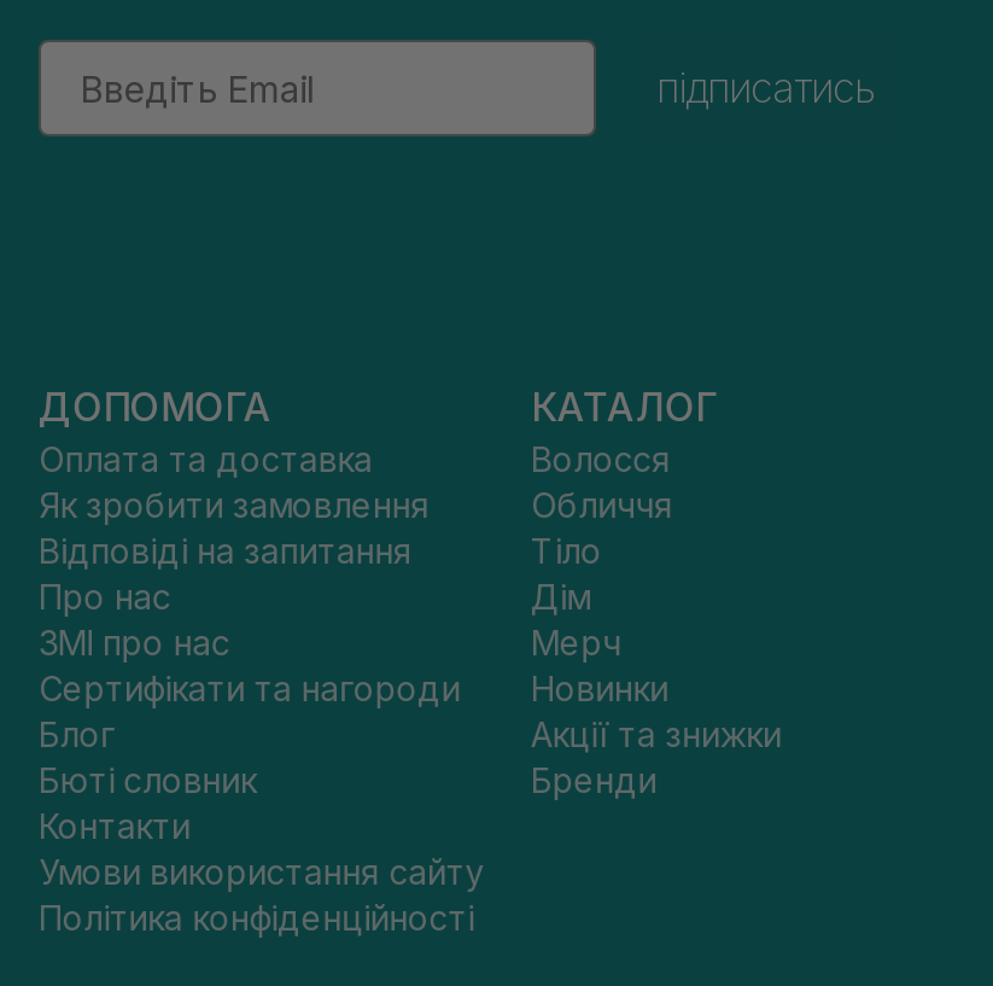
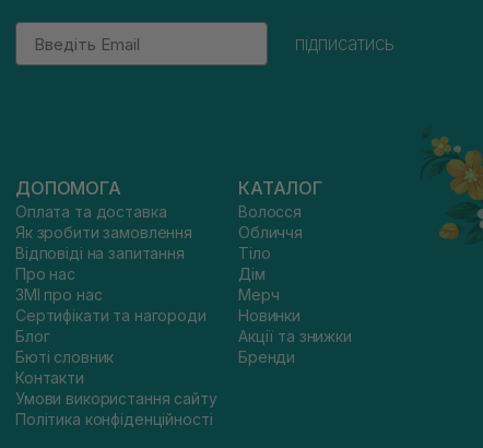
none -> [423,132,480,244] [image]

